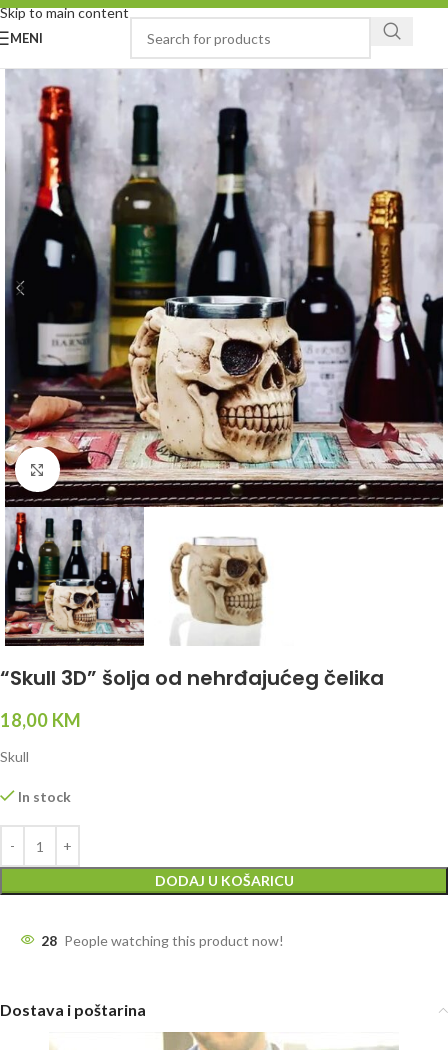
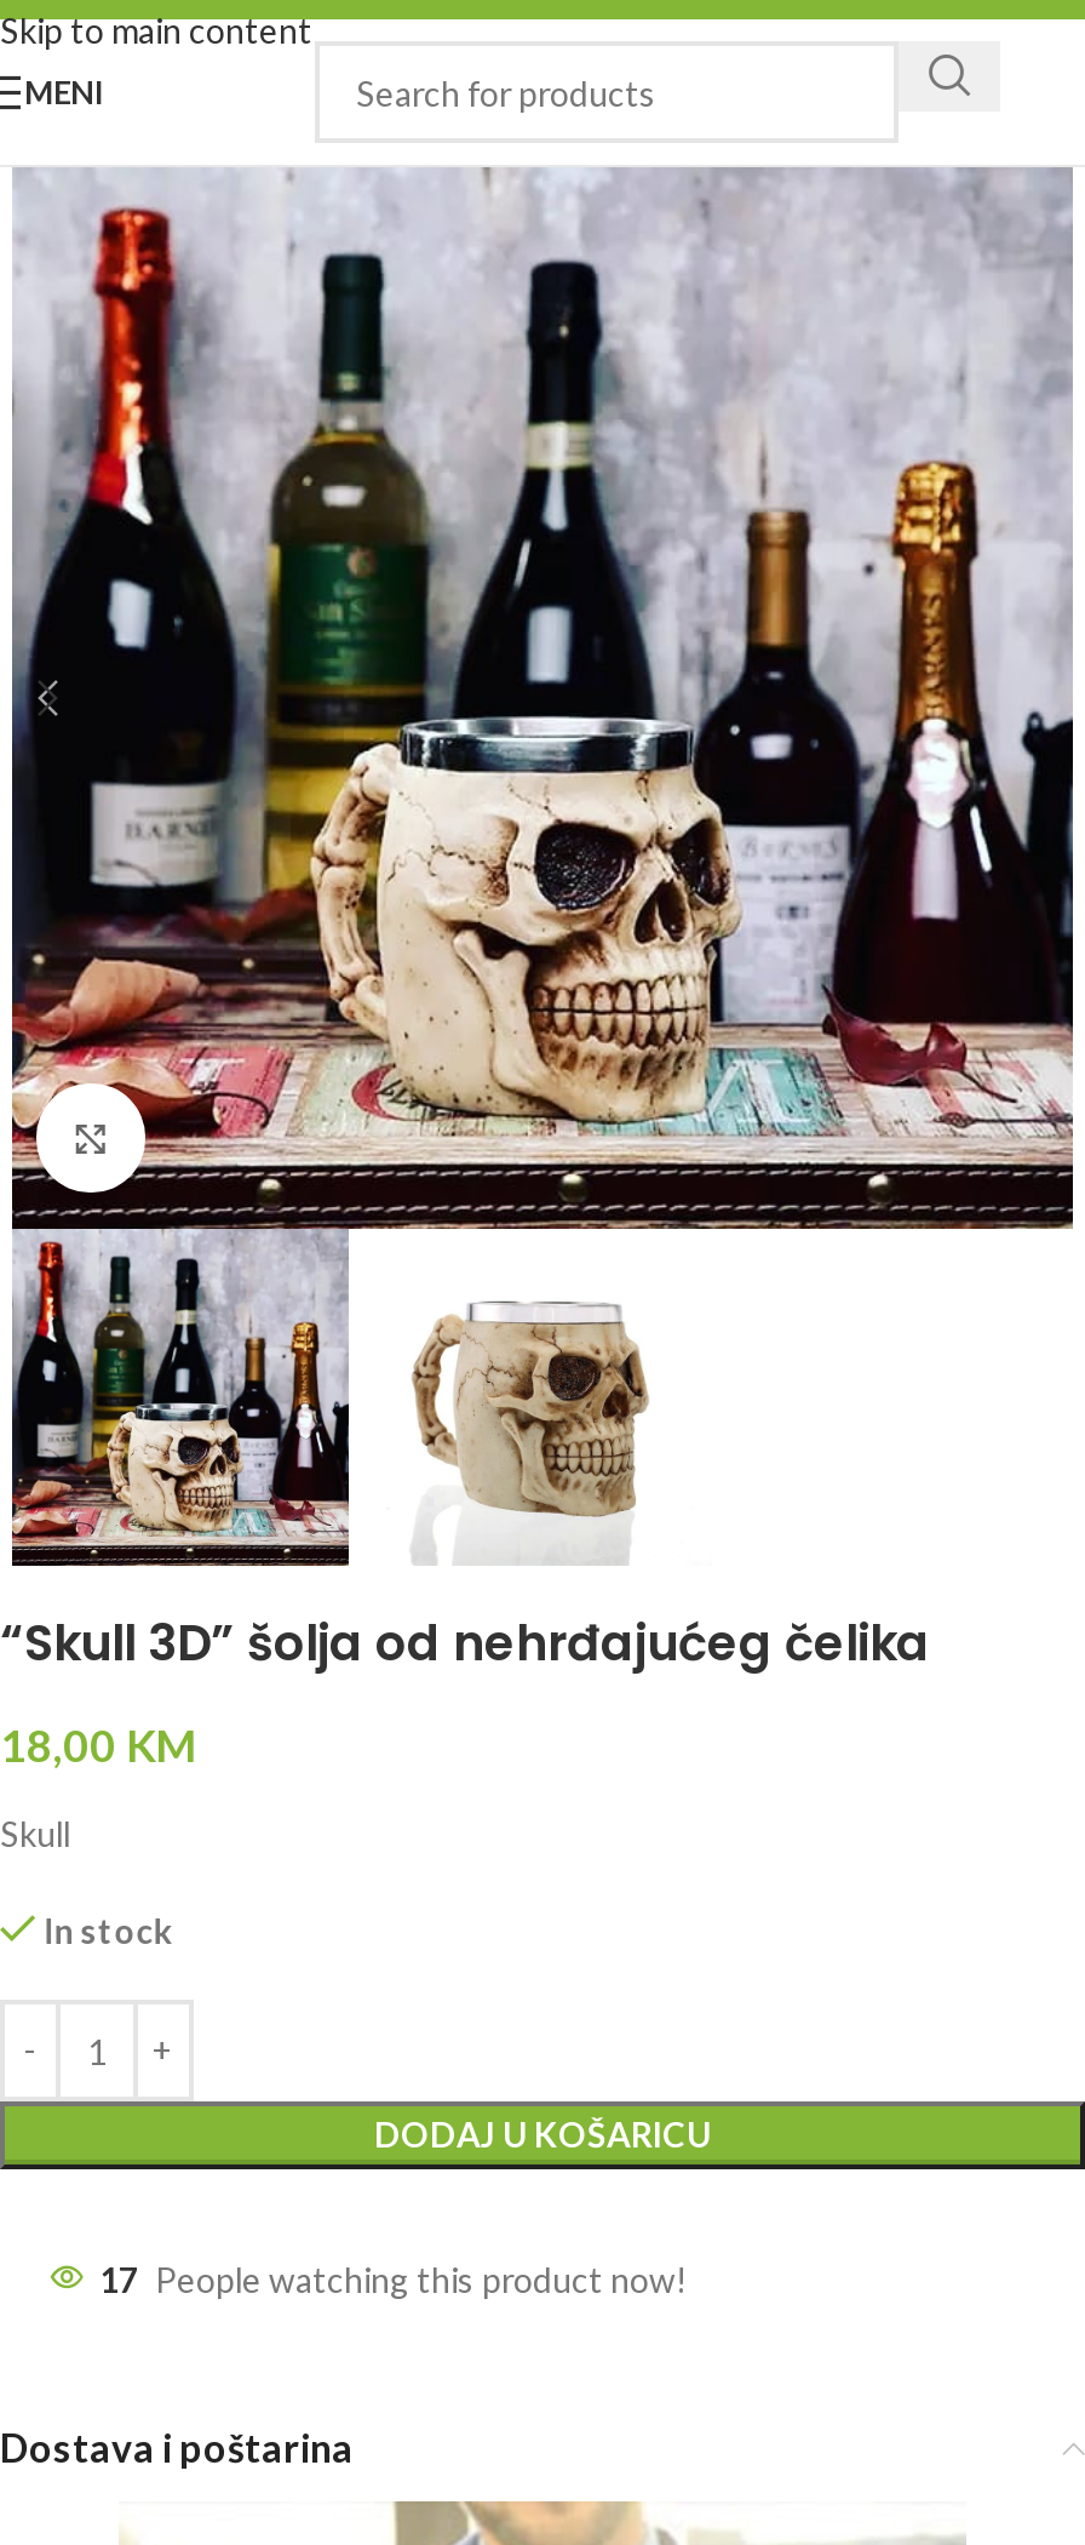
[41,932,284,949] 28 People watching this product now! -> [99,2260,688,2301] 17 People watching this product now!

